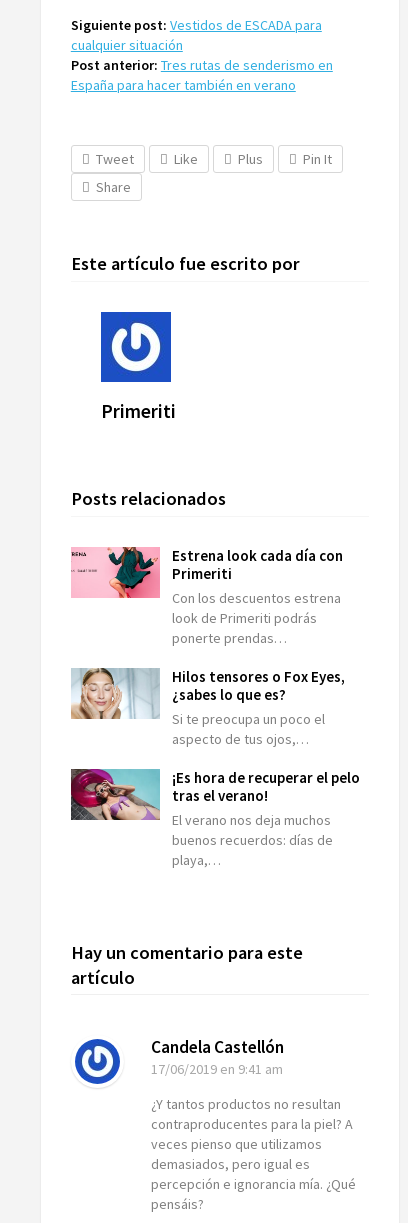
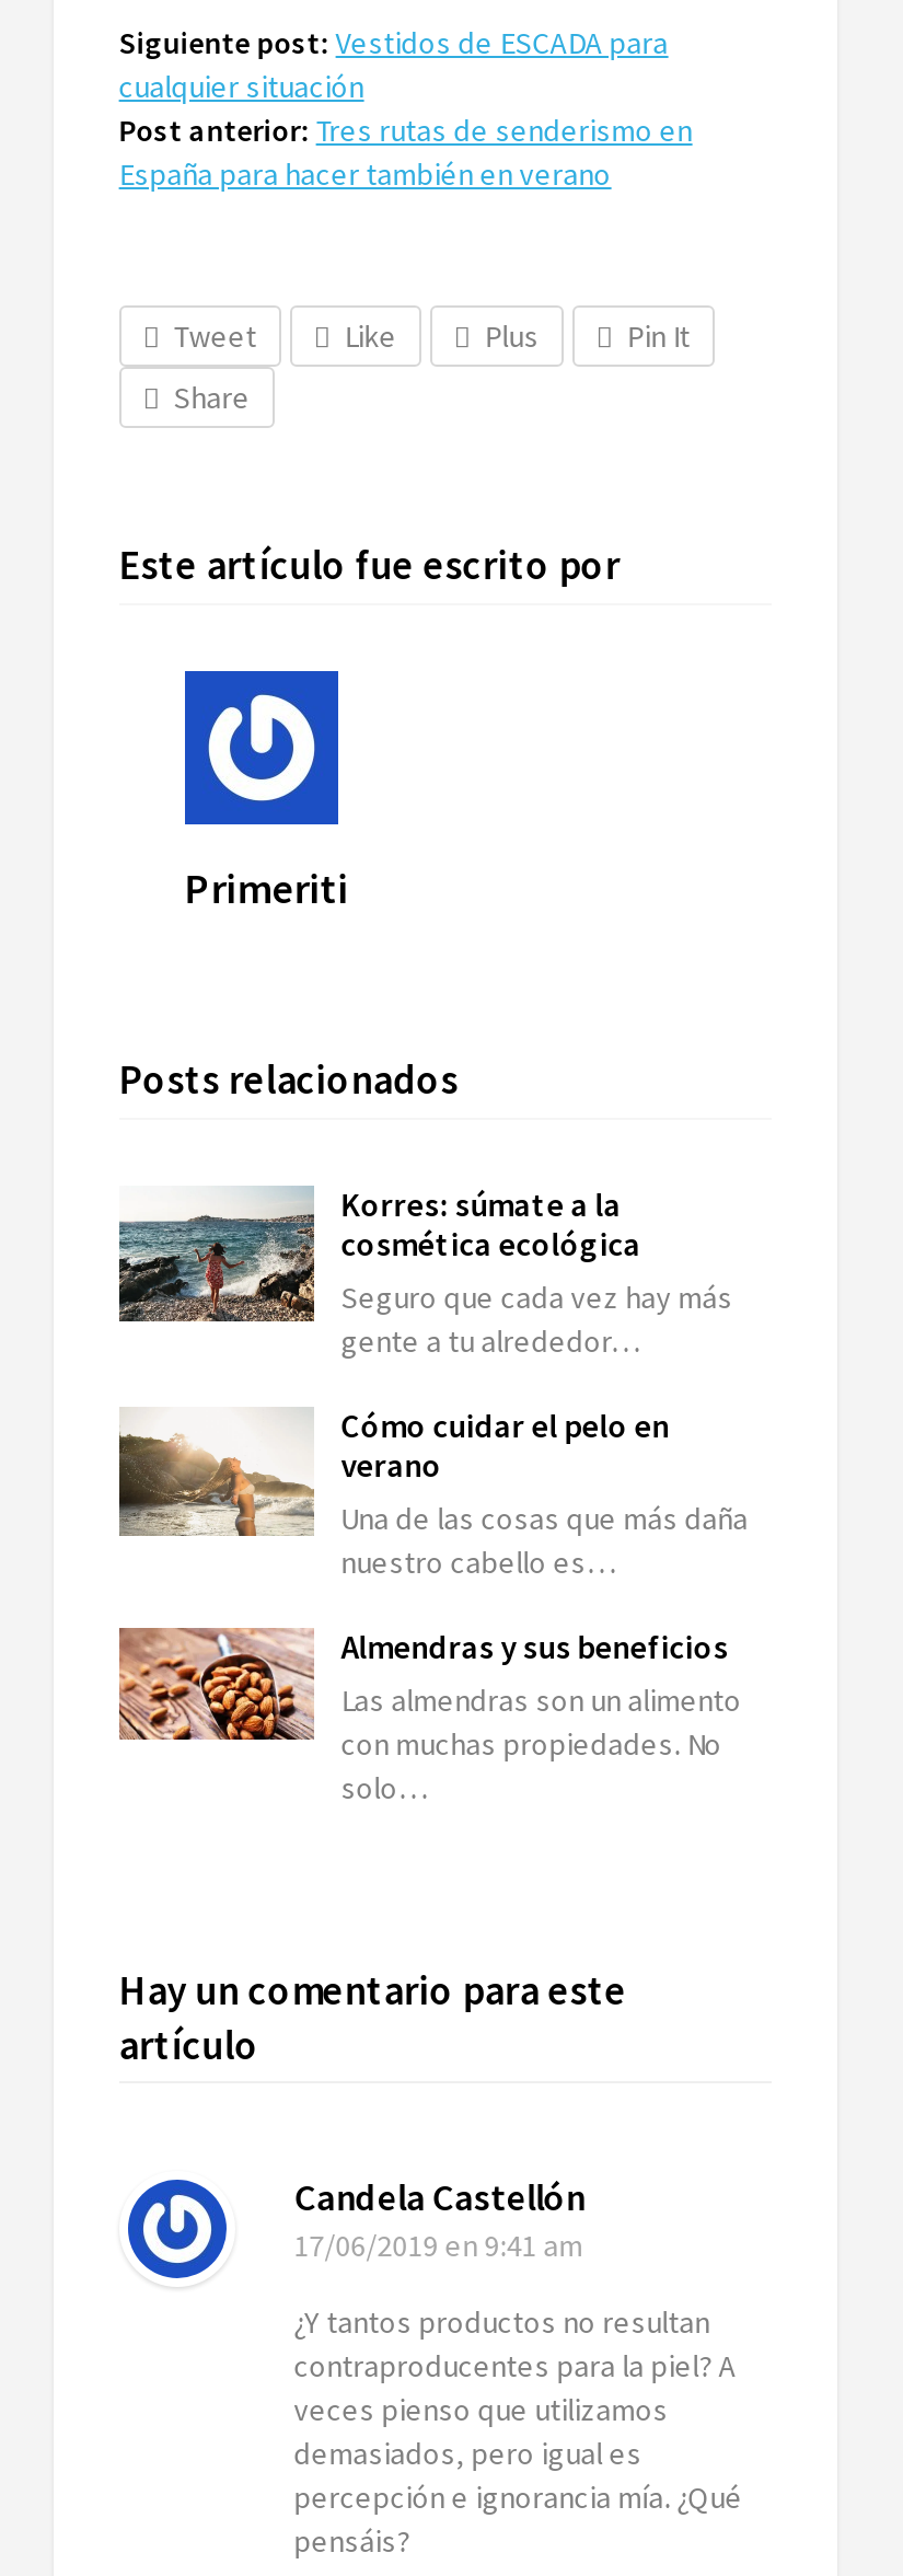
[70,546,343,647] [image] | Estrena look cada día con | Primeriti | Con los descuentos estrena | look de Primeriti podrás | ponerte prendas… -> [117,1183,733,1360] [image] | Korres: súmate a la | cosmética ecológica | Seguro que cada vez hay más | gente a tu alrededor…
[70,667,345,748] [image] | Hilos tensores o Fox Eyes, | ¿sabes lo que es? | Si te preocupa un poco el | aspecto de tus ojos,… -> [117,1404,748,1581] [image] | Cómo cuidar el pelo en | verano | Una de las cosas que más daña | nuestro cabello es…
[70,768,360,869] [image] | ¡Es hora de recuperar el pelo | tras el verano! | El verano nos deja muchos | buenos recuerdos: días de | playa,… -> [117,1625,741,1807] [image] | Almendras y sus beneficios | Las almendras son un alimento | con muchas propiedades. No | solo…

